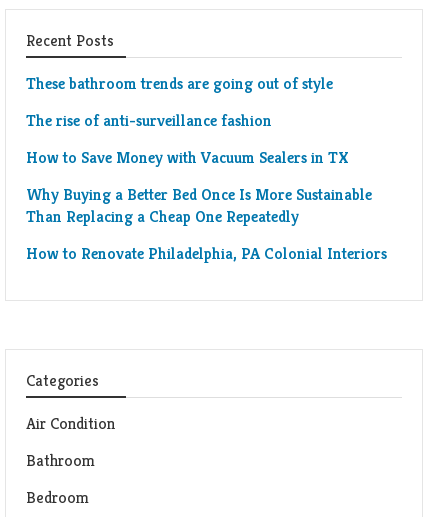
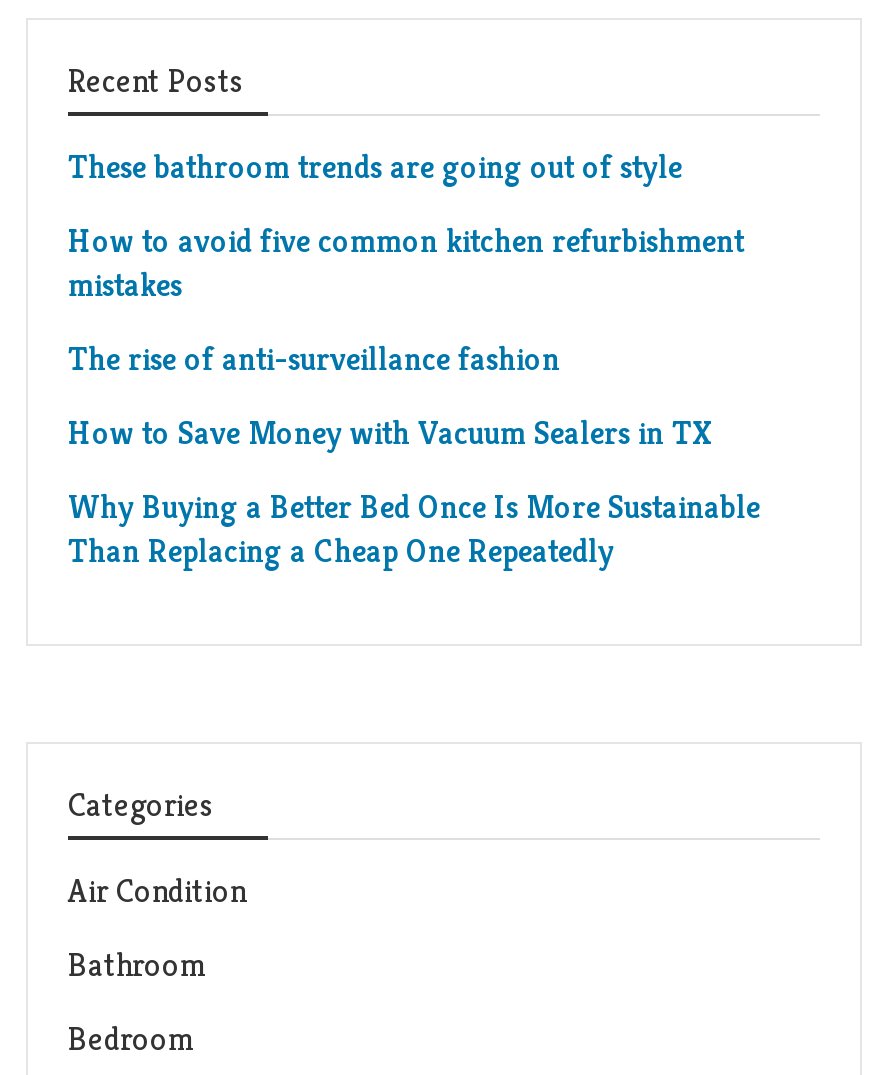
none -> [68,219,744,305] How to avoid five common kitchen refurbishment | mistakes
moved [26,110,372,227] -> [68,337,760,571]: The rise of anti-surveillance fashion | How to Save Money with Vacuum Sealers in TX | Why Buying a Better Bed Once Is More Sustainable | Than Replacing a Cheap One Repeatedly
[26,243,387,264] How to Renovate Philadelphia, PA Colonial Interiors -> none

